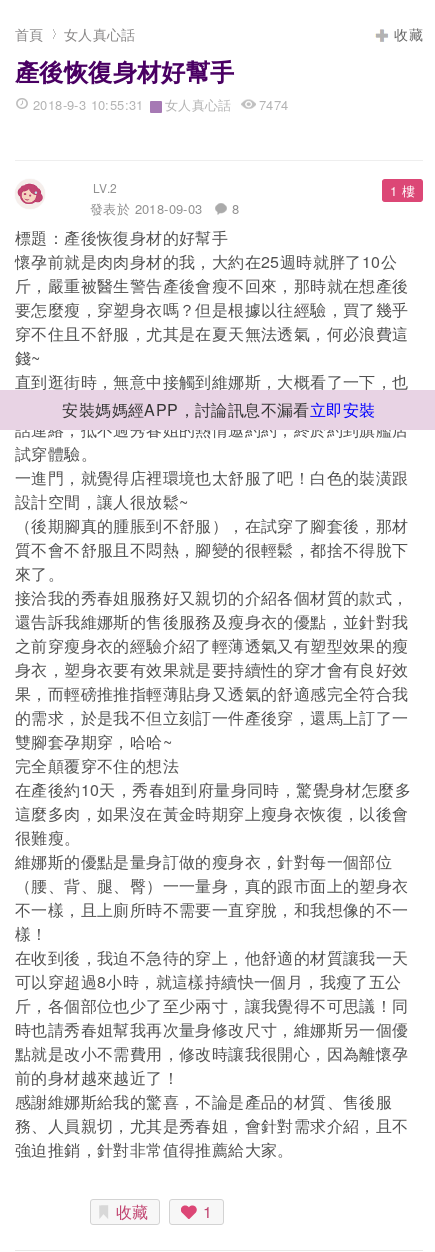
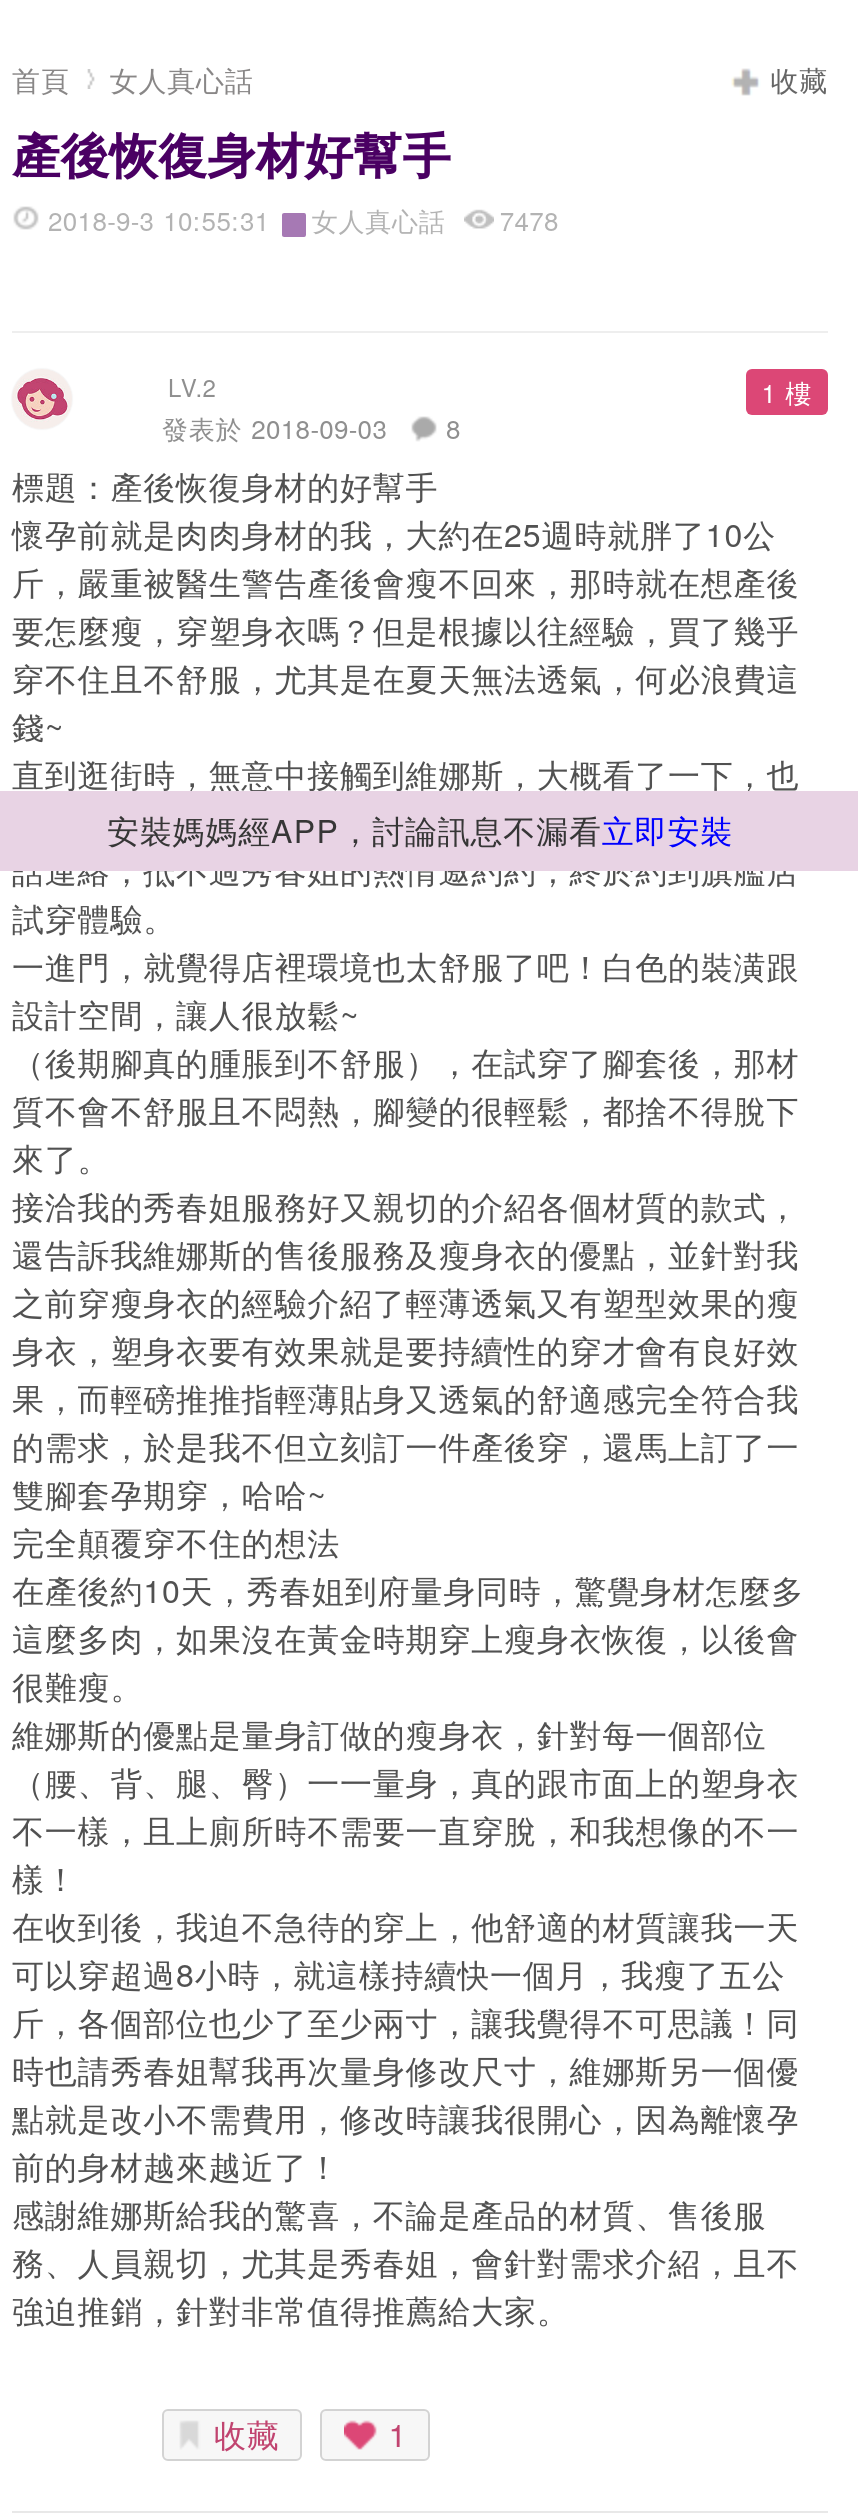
[33,95,288,114] 2018-9-3 10:55:31 女人真心話 7474 -> [48,201,559,239] 2018-9-3 10:55:31 女人真心話 7478

